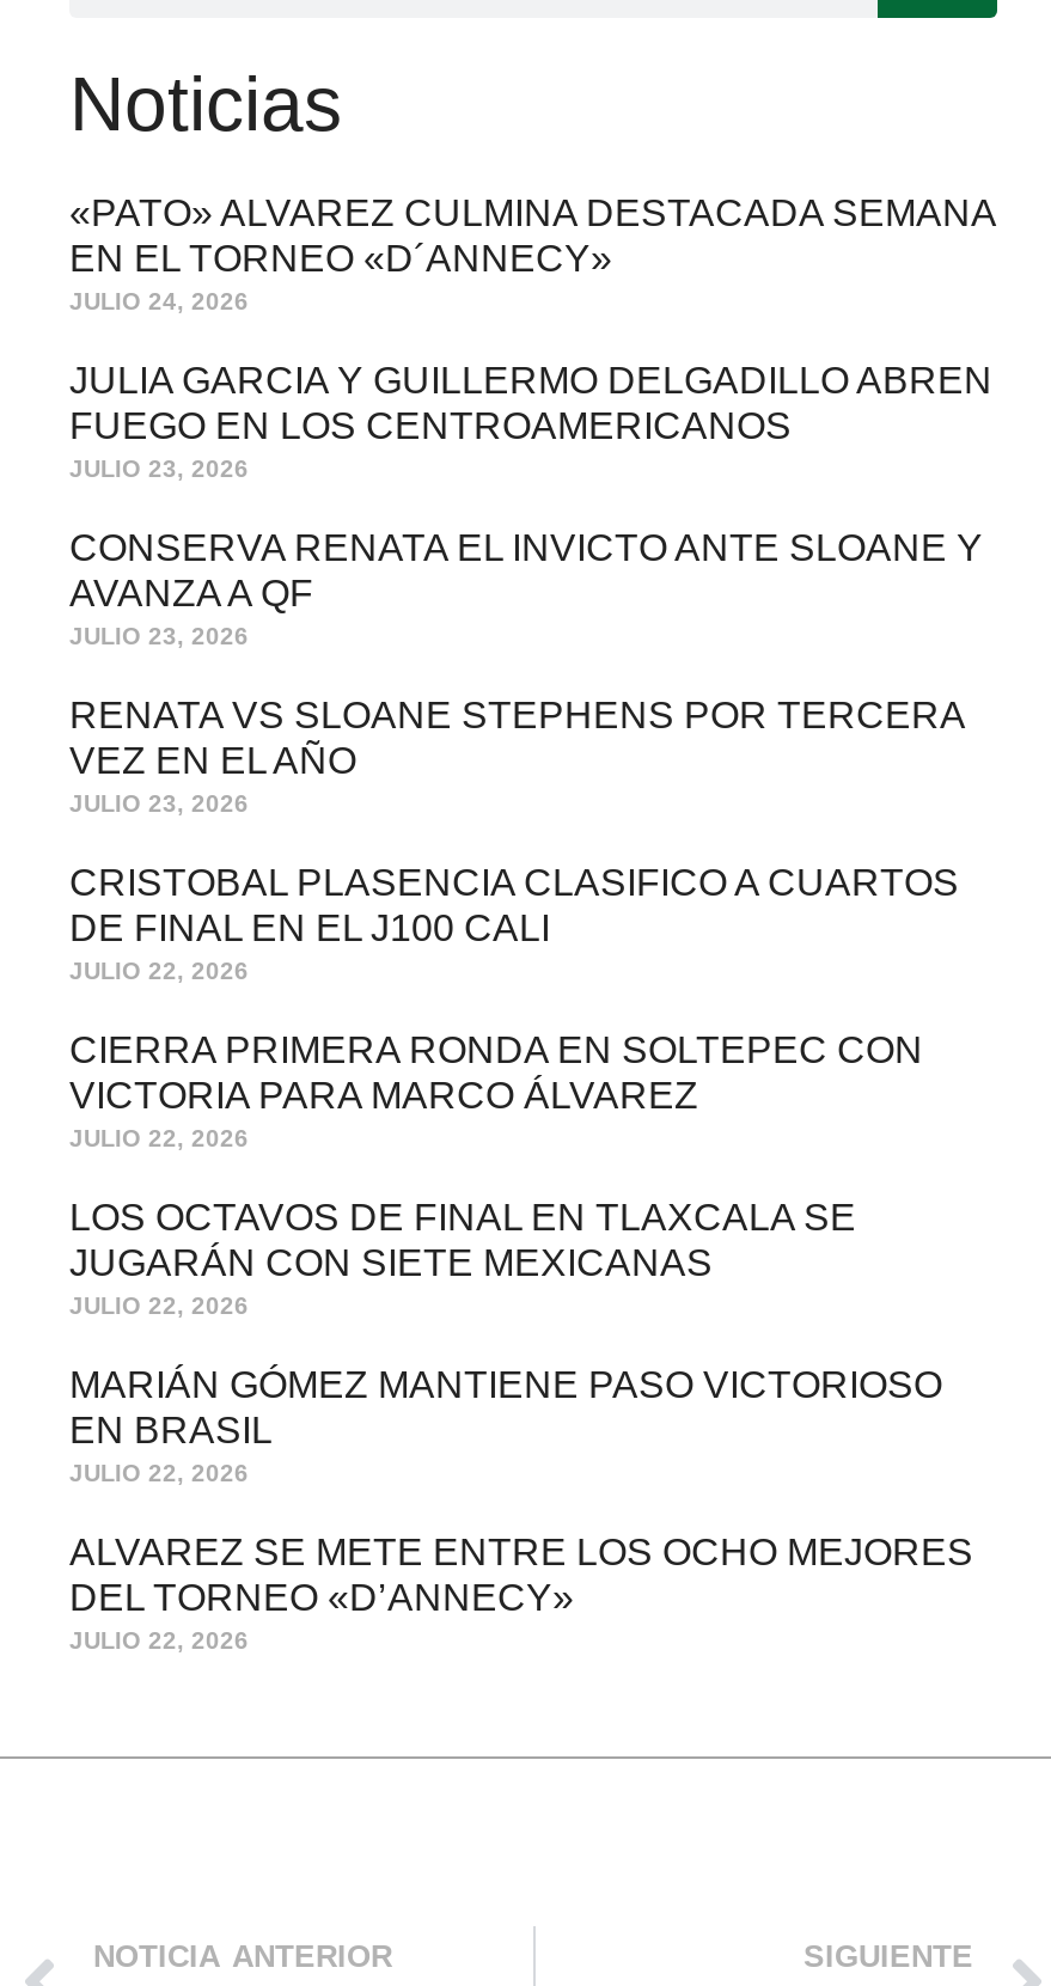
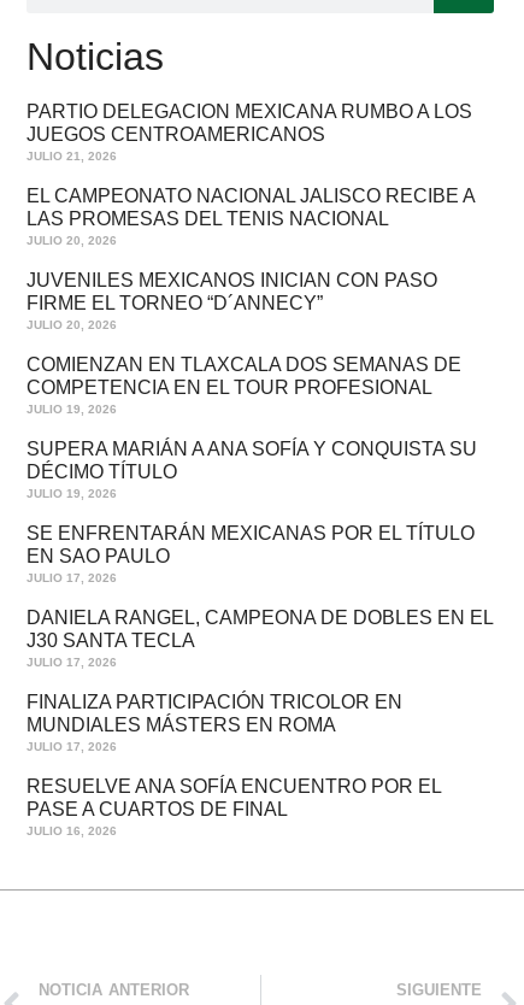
[69,192,995,314] «PATO» ALVAREZ CULMINA DESTACADA SEMANA | EN EL TORNEO «D´ANNECY» | JULIO 24, 2026 -> [27,101,472,162] PARTIO DELEGACION MEXICANA RUMBO A LOS | JUEGOS CENTROAMERICANOS | JULIO 21, 2026
[69,359,992,481] JULIA GARCIA Y GUILLERMO DELGADILLO ABREN | FUEGO EN LOS CENTROAMERICANOS | JULIO 23, 2026 -> [27,185,475,247] EL CAMPEONATO NACIONAL JALISCO RECIBE A | LAS PROMESAS DEL TENIS NACIONAL | JULIO 20, 2026
[69,527,983,649] CONSERVA RENATA EL INVICTO ANTE SLOANE Y | AVANZA A QF | JULIO 23, 2026 -> [27,270,437,331] JUVENILES MEXICANOS INICIAN CON PASO | FIRME EL TORNEO “D´ANNECY” | JULIO 20, 2026
[69,694,964,816] RENATA VS SLOANE STEPHENS POR TERCERA | VEZ EN EL AÑO | JULIO 23, 2026 -> [27,354,461,415] COMIENZAN EN TLAXCALA DOS SEMANAS DE | COMPETENCIA EN EL TOUR PROFESIONAL | JULIO 19, 2026
[69,861,959,983] CRISTOBAL PLASENCIA CLASIFICO A CUARTOS | DE FINAL EN EL J100 CALI | JULIO 22, 2026 -> [27,438,477,500] SUPERA MARIÁN A ANA SOFÍA Y CONQUISTA SU | DÉCIMO TÍTULO | JULIO 19, 2026
[69,1029,923,1151] CIERRA PRIMERA RONDA EN SOLTEPEC CON | VICTORIA PARA MARCO ÁLVAREZ | JULIO 22, 2026 -> [27,523,475,584] SE ENFRENTARÁN MEXICANAS POR EL TÍTULO | EN SAO PAULO | JULIO 17, 2026
[69,1196,856,1318] LOS OCTAVOS DE FINAL EN TLAXCALA SE | JUGARÁN CON SIETE MEXICANAS | JULIO 22, 2026 -> [27,607,493,668] DANIELA RANGEL, CAMPEONA DE DOBLES EN EL | J30 SANTA TECLA | JULIO 17, 2026
[69,1364,942,1485] MARIÁN GÓMEZ MANTIENE PASO VICTORIOSO | EN BRASIL | JULIO 22, 2026 -> [27,691,402,753] FINALIZA PARTICIPACIÓN TRICOLOR EN | MUNDIALES MÁSTERS EN ROMA | JULIO 17, 2026
[69,1531,973,1653] ALVAREZ SE METE ENTRE LOS OCHO MEJORES | DEL TORNEO «D’ANNECY» | JULIO 22, 2026 -> [27,776,441,837] RESUELVE ANA SOFÍA ENCUENTRO POR EL | PASE A CUARTOS DE FINAL | JULIO 16, 2026

